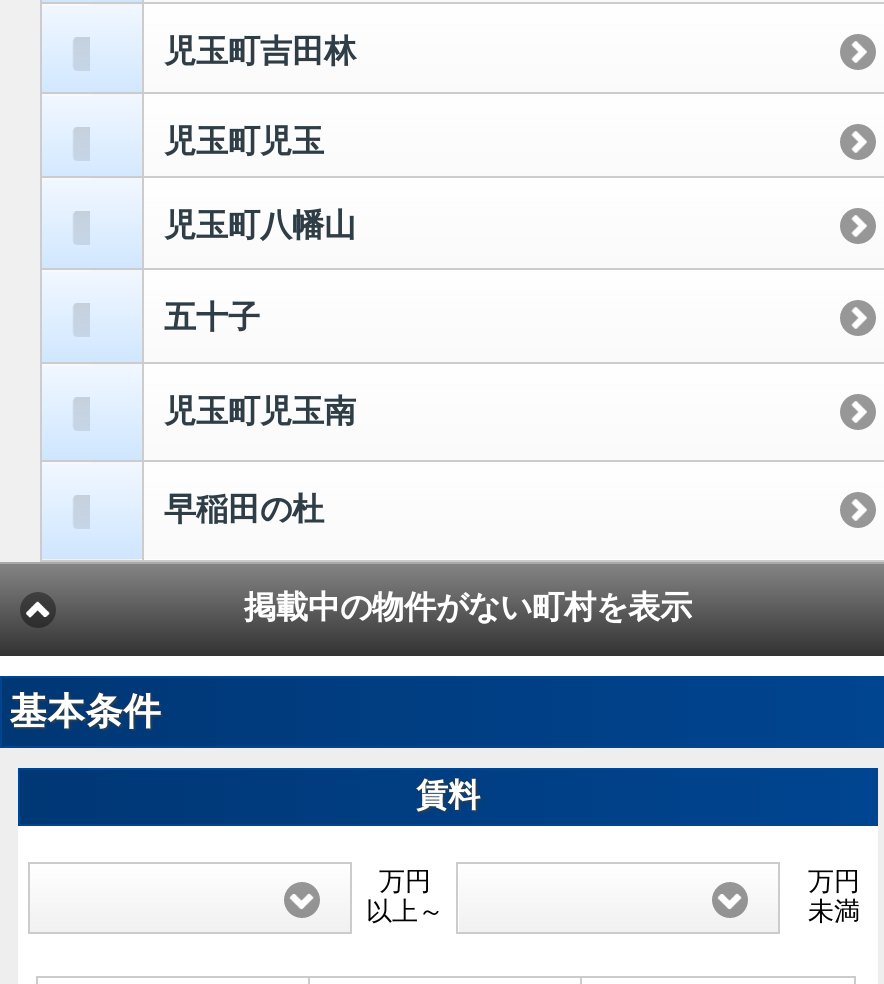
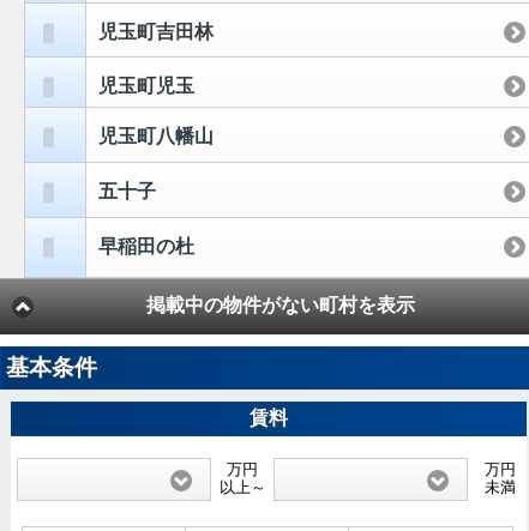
[164,393,356,427] 児玉町児玉南 -> none

